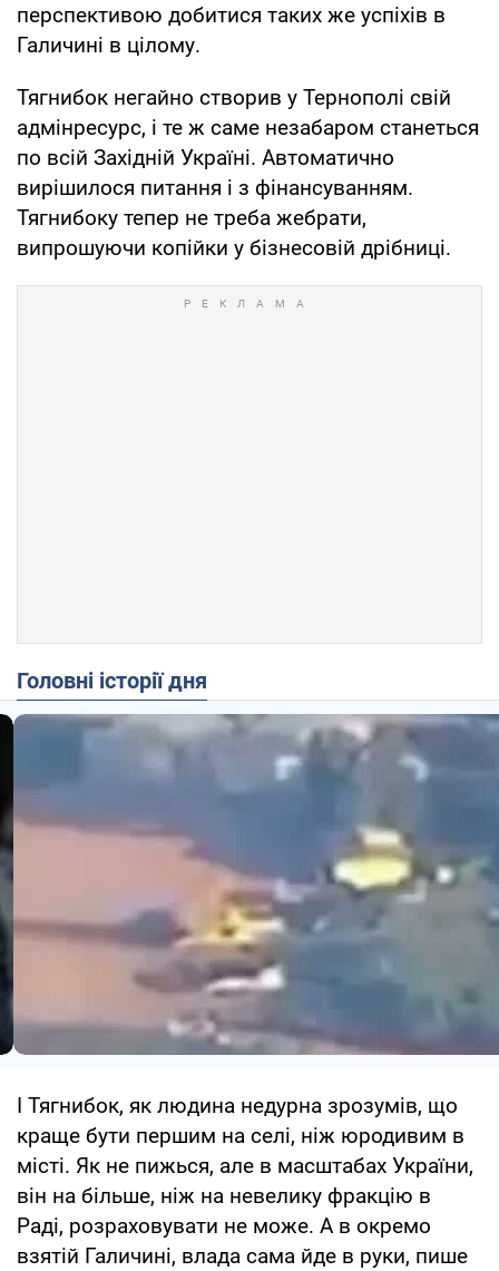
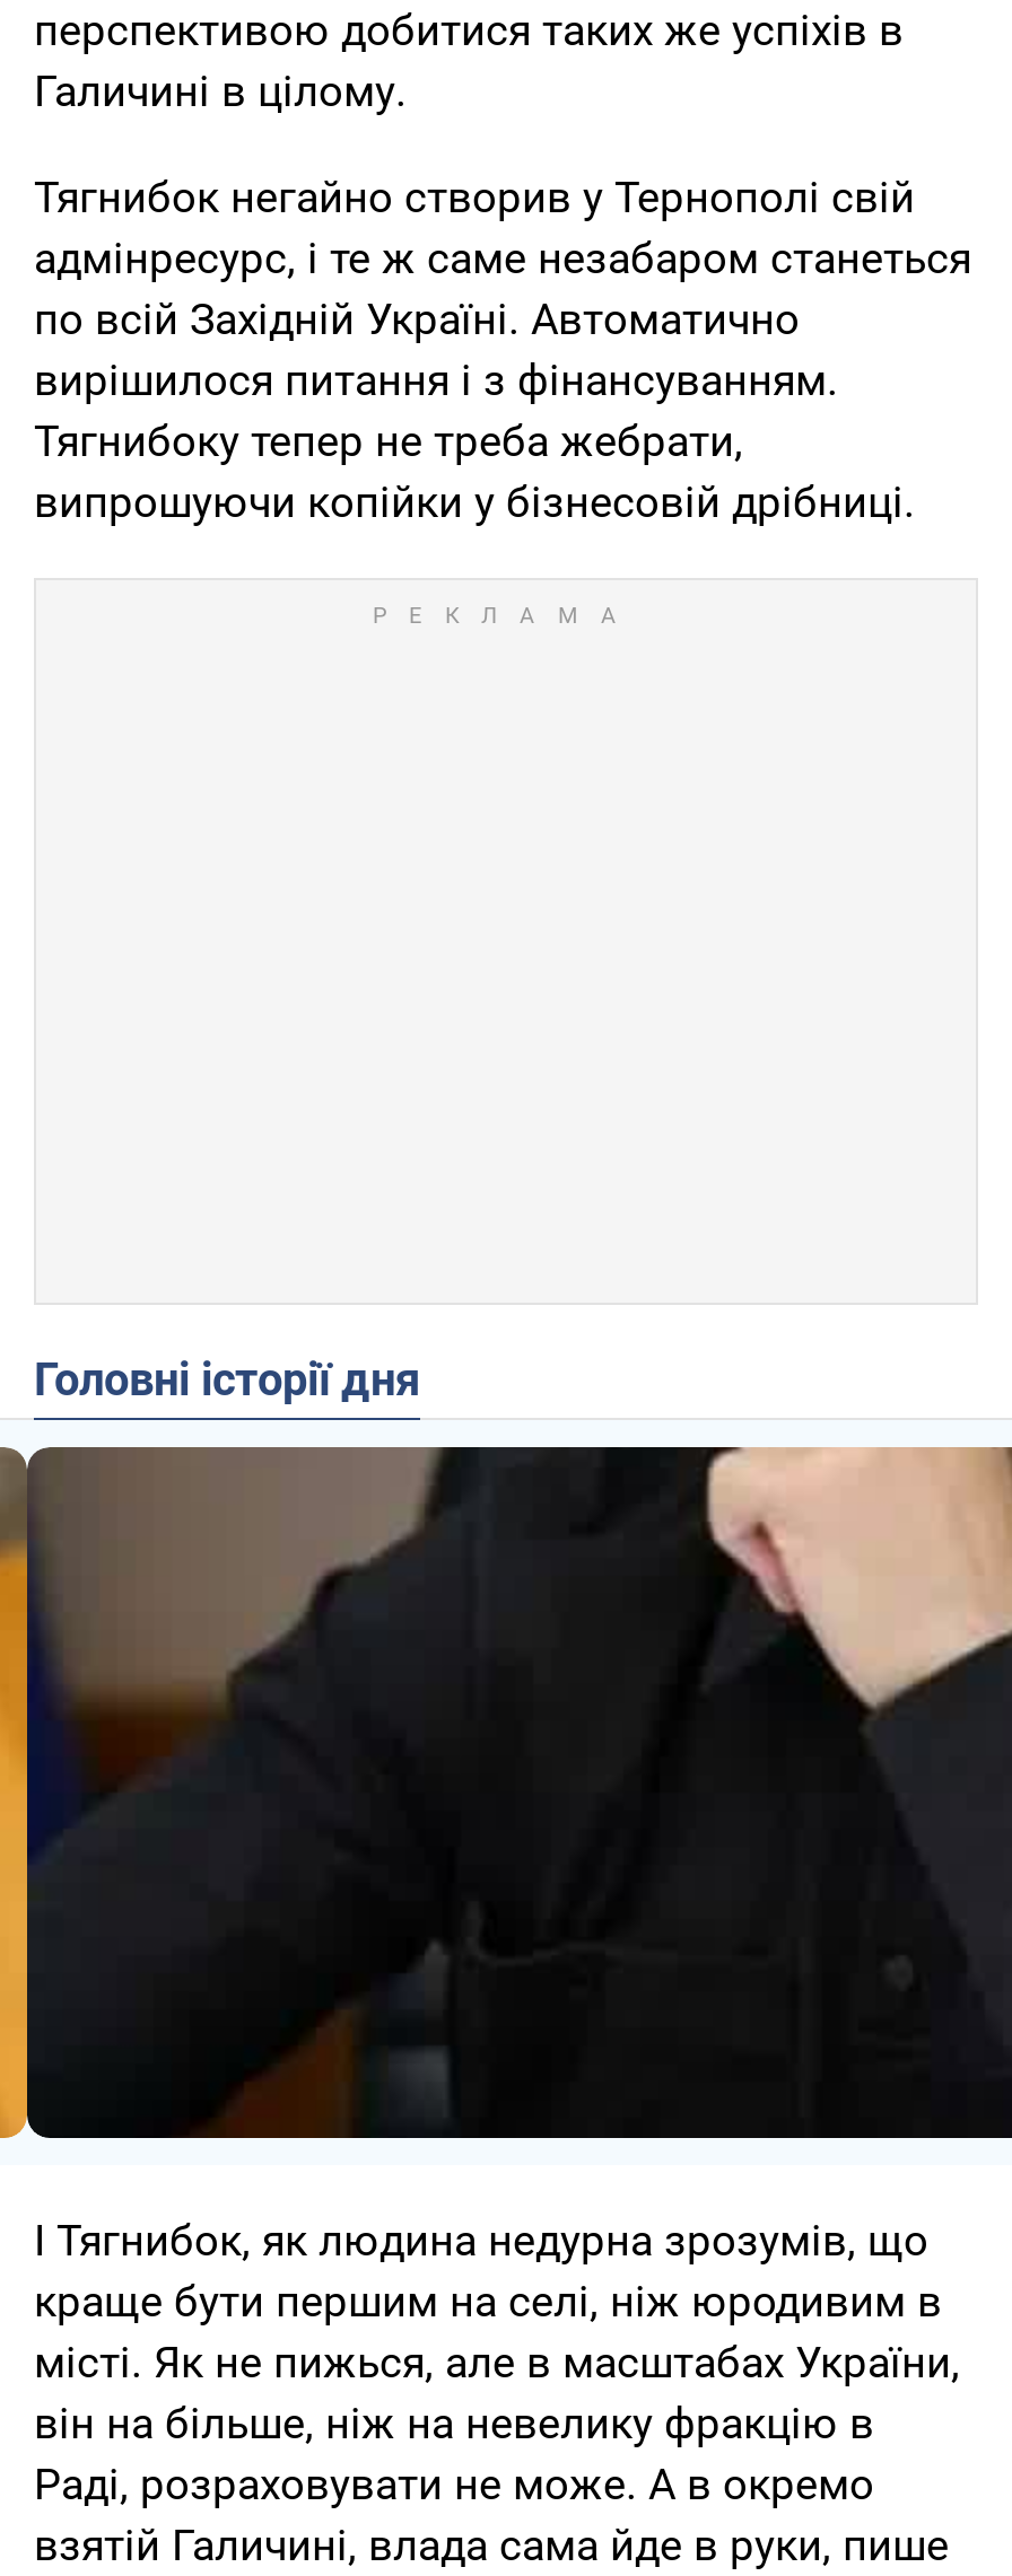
[3,713,496,1056] [image] -> [7,1445,1005,2140] [image]

